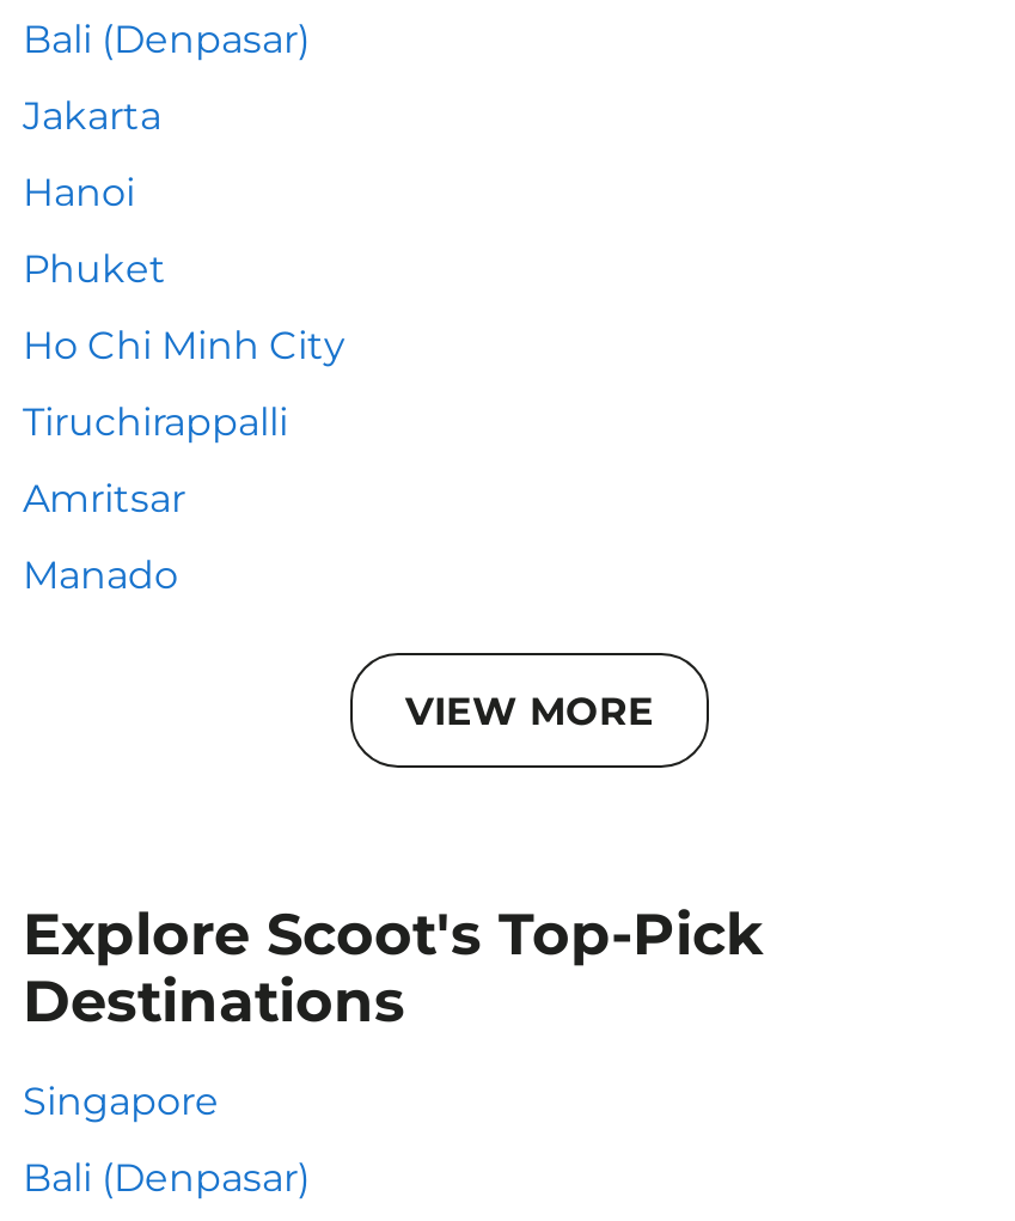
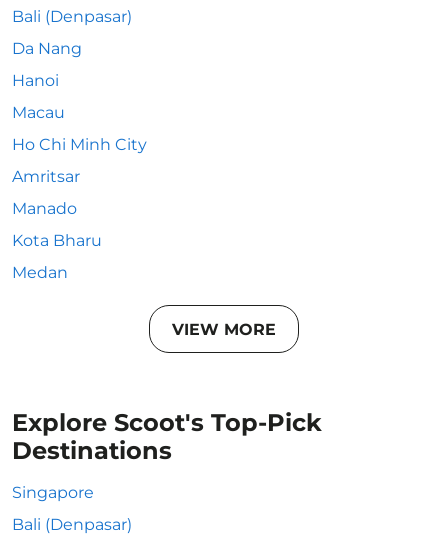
[23,93,161,139] Jakarta -> [12,39,82,58] Da Nang
[23,246,166,292] Phuket -> [12,103,65,122] Macau
[23,399,288,445] Tiruchirappalli -> none
moved [23,476,185,598] -> [12,167,80,218]: Amritsar | Manado
none -> [12,231,102,282] Kota Bharu | Medan

